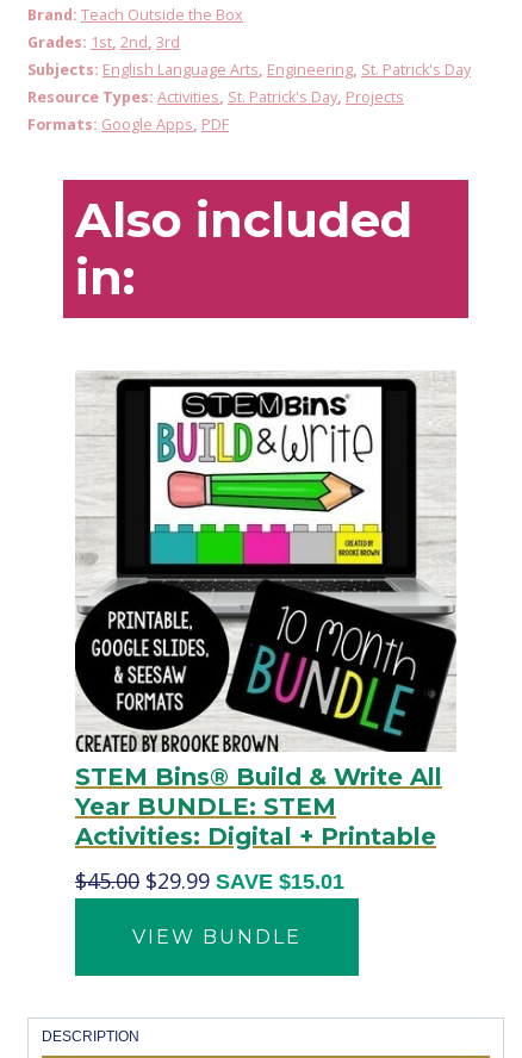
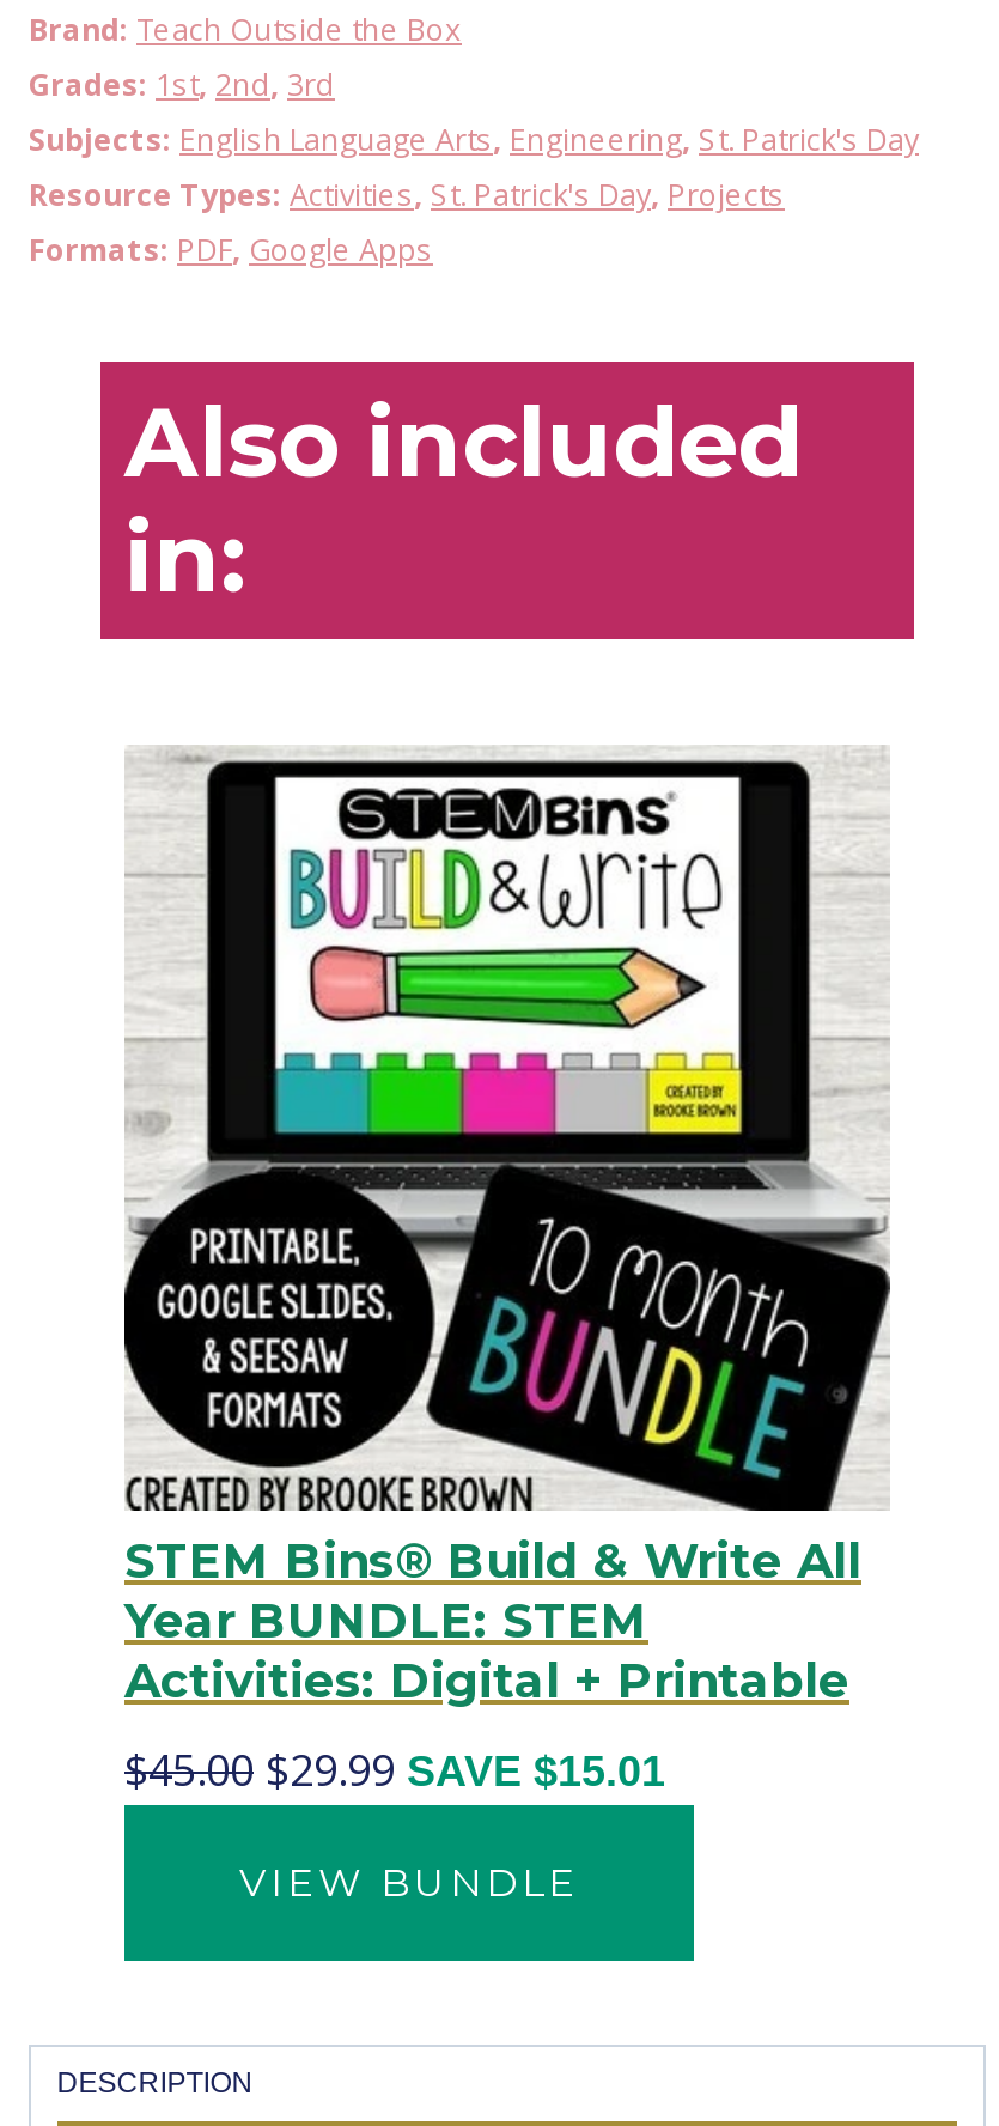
[27,114,229,134] Formats: Google Apps, PDF -> [29,229,433,269] Formats: PDF, Google Apps

